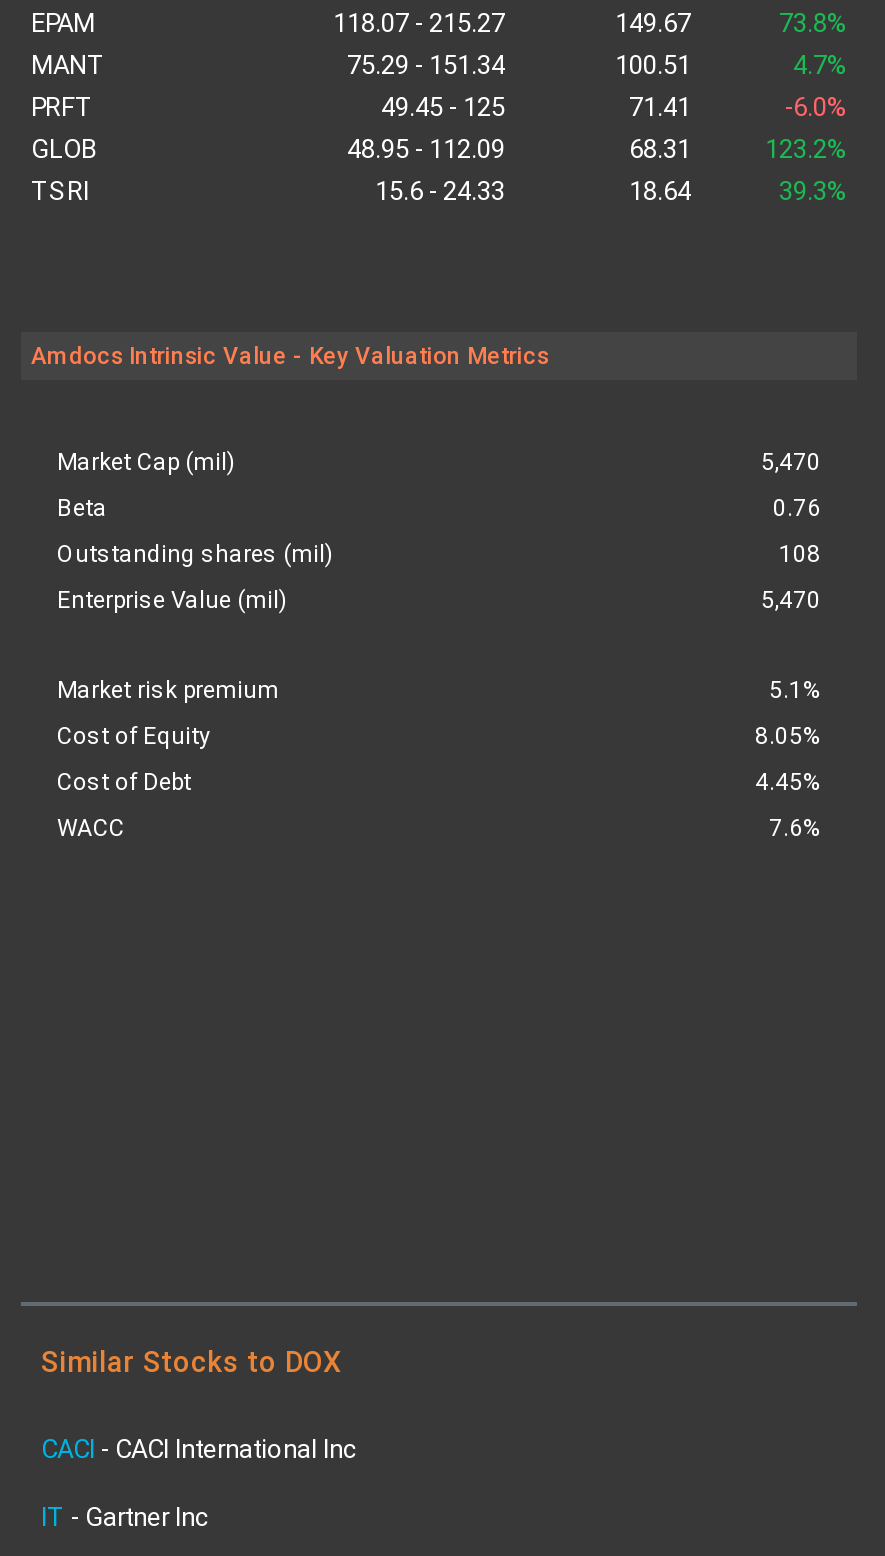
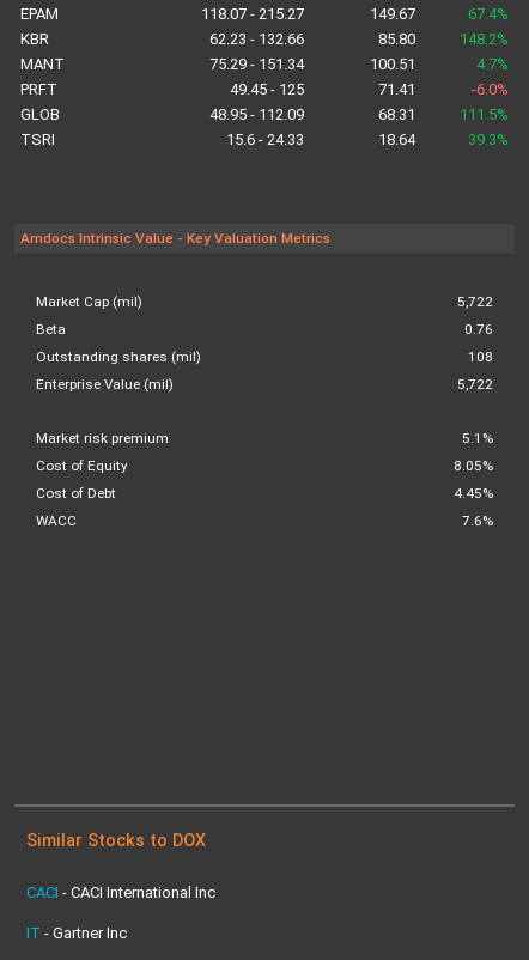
[779,9,847,39] 73.8% -> [20,5,509,48] 67.4% | KBR | 62.23 - 132.66 | 85.80 | 148.2%
[765,135,847,165] 123.2% -> [460,106,509,124] 111.5%
[761,449,821,477] 5,470 -> [457,294,493,311] 5,722
[761,587,821,615] 5,470 -> [457,376,493,393] 5,722

